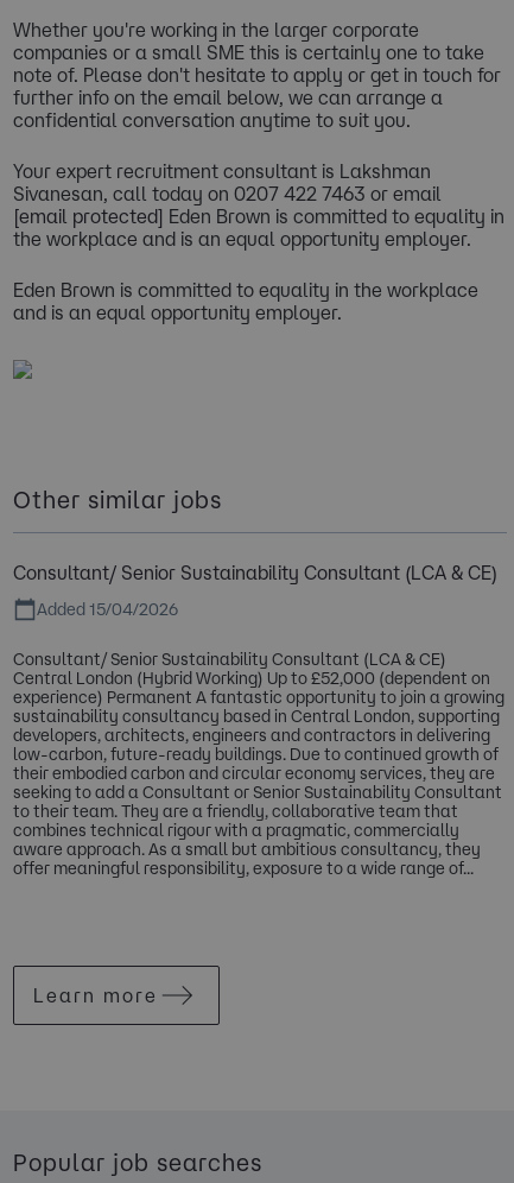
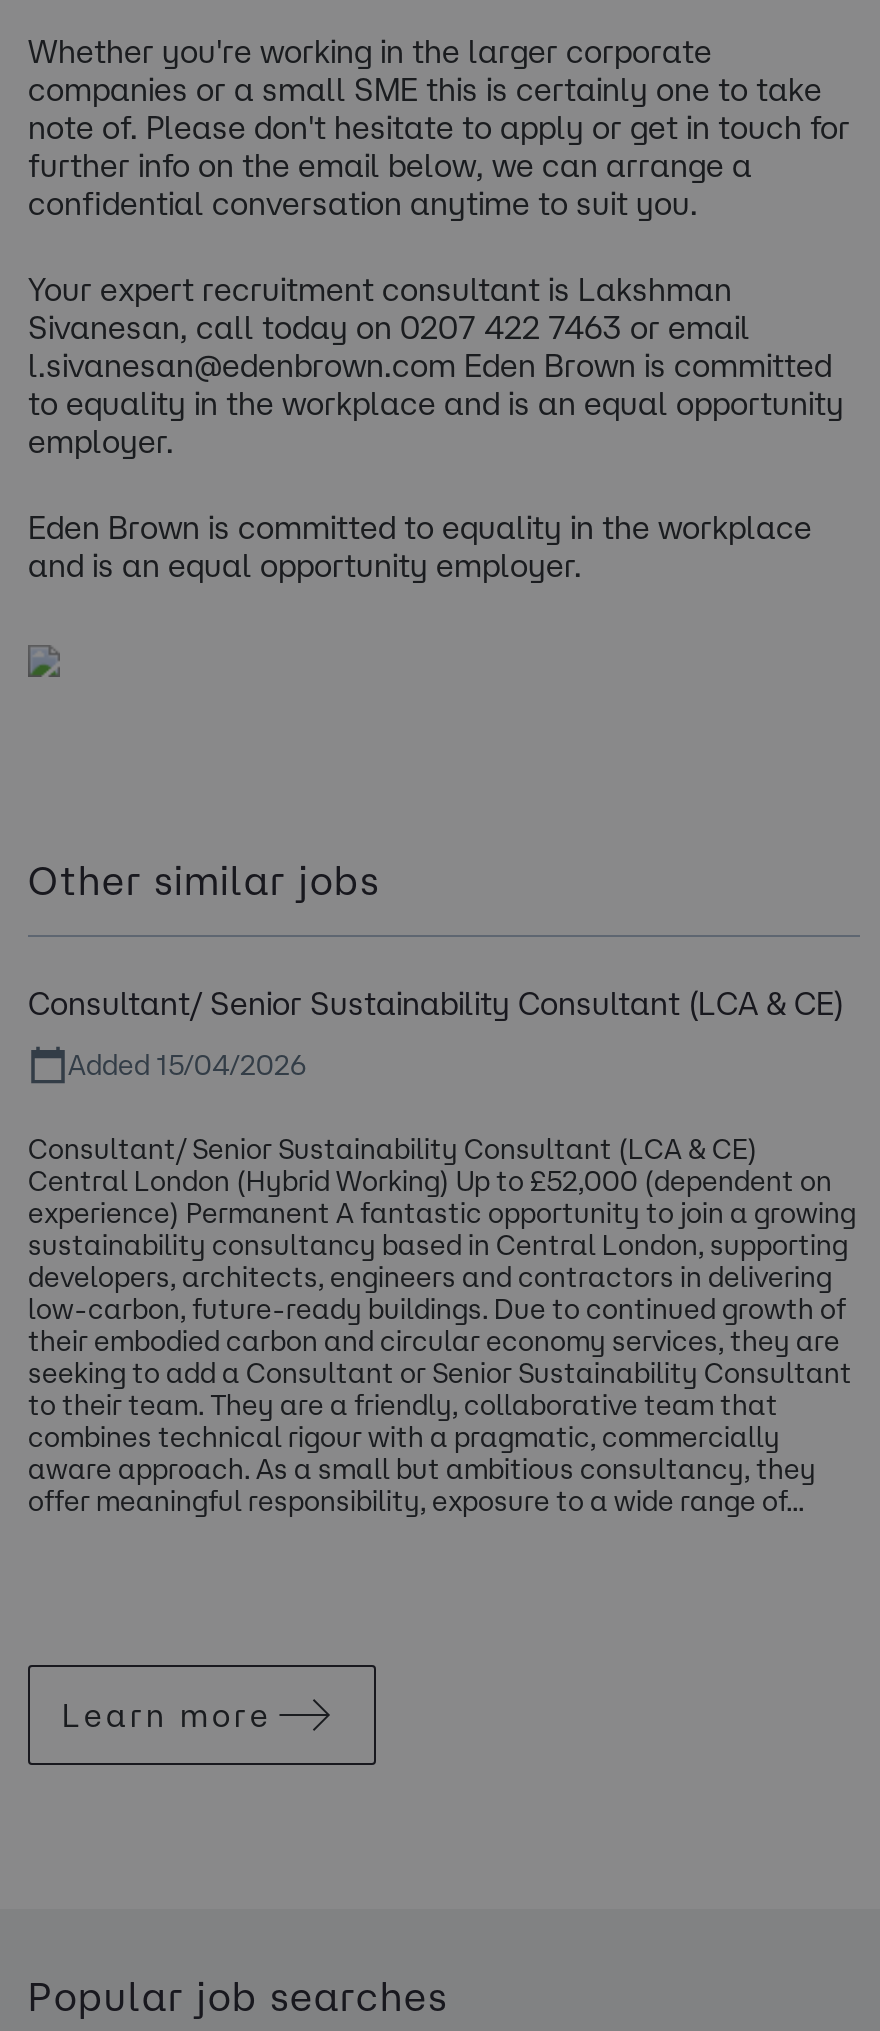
[13,206,505,250] [email protected] Eden Brown is committed to equality in | the workplace and is an equal opportunity employer. -> [28,348,844,460] l.sivanesan@edenbrown.com Eden Brown is committed | to equality in the workplace and is an equal opportunity | employer.

